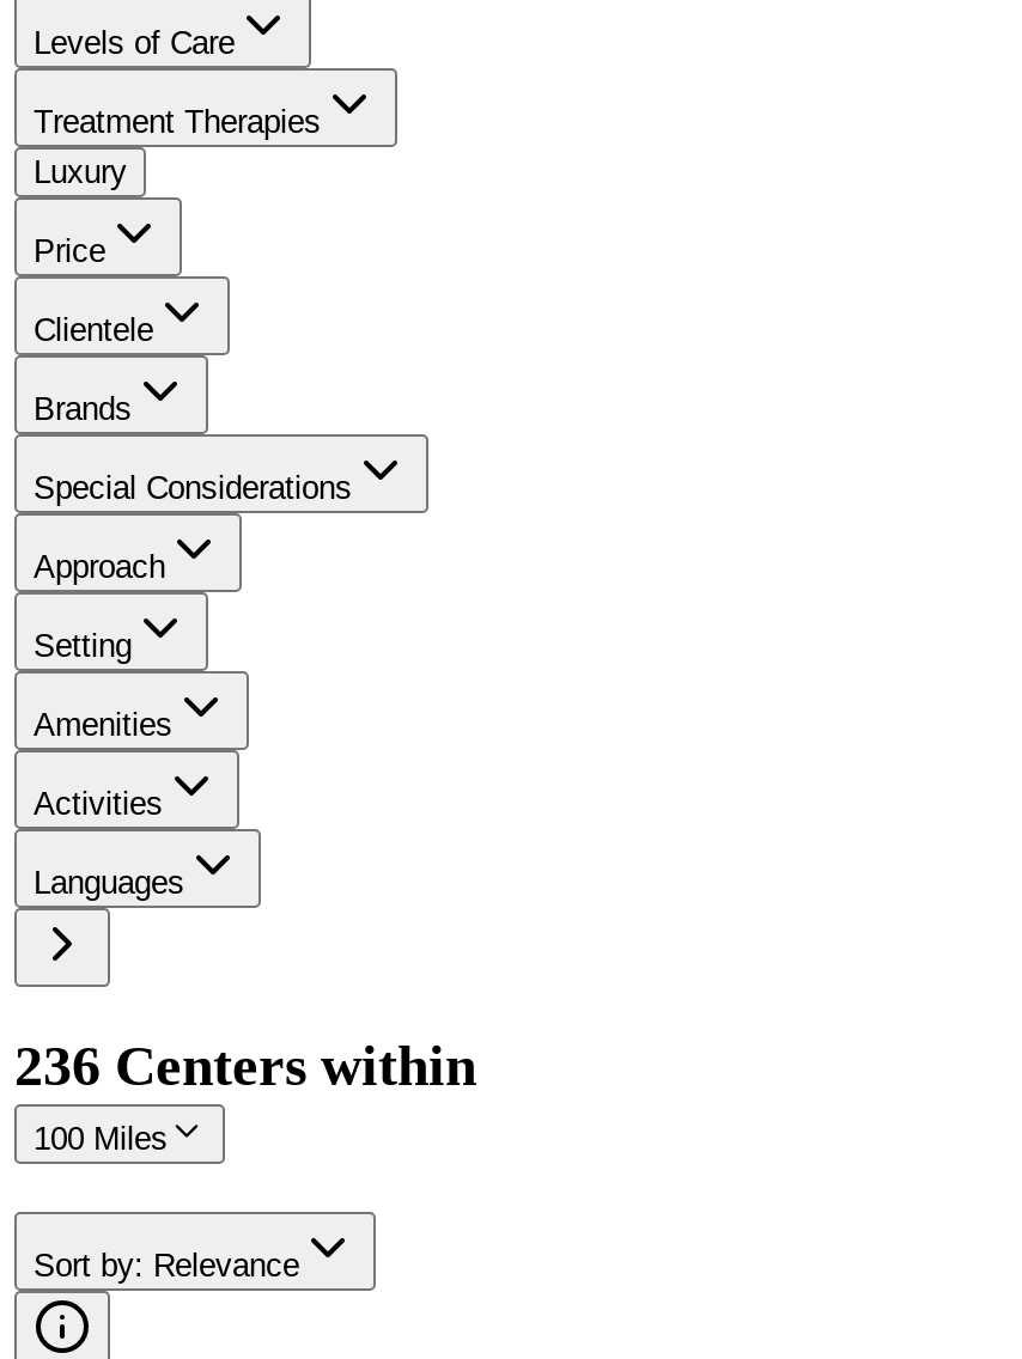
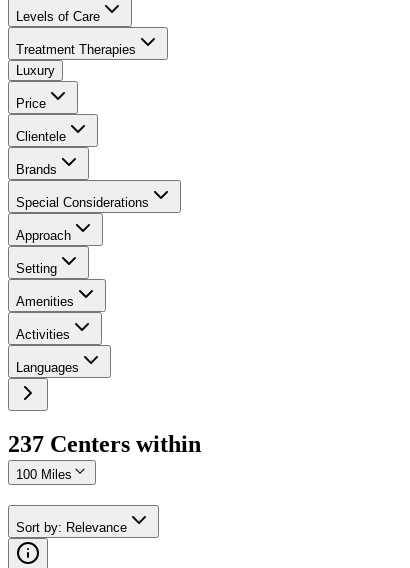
[14,1034,476,1096] 236 Centers within -> [8,431,201,457] 237 Centers within

